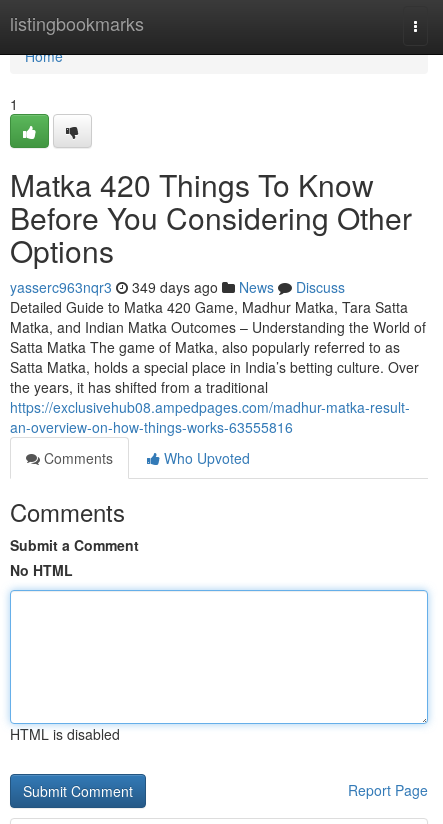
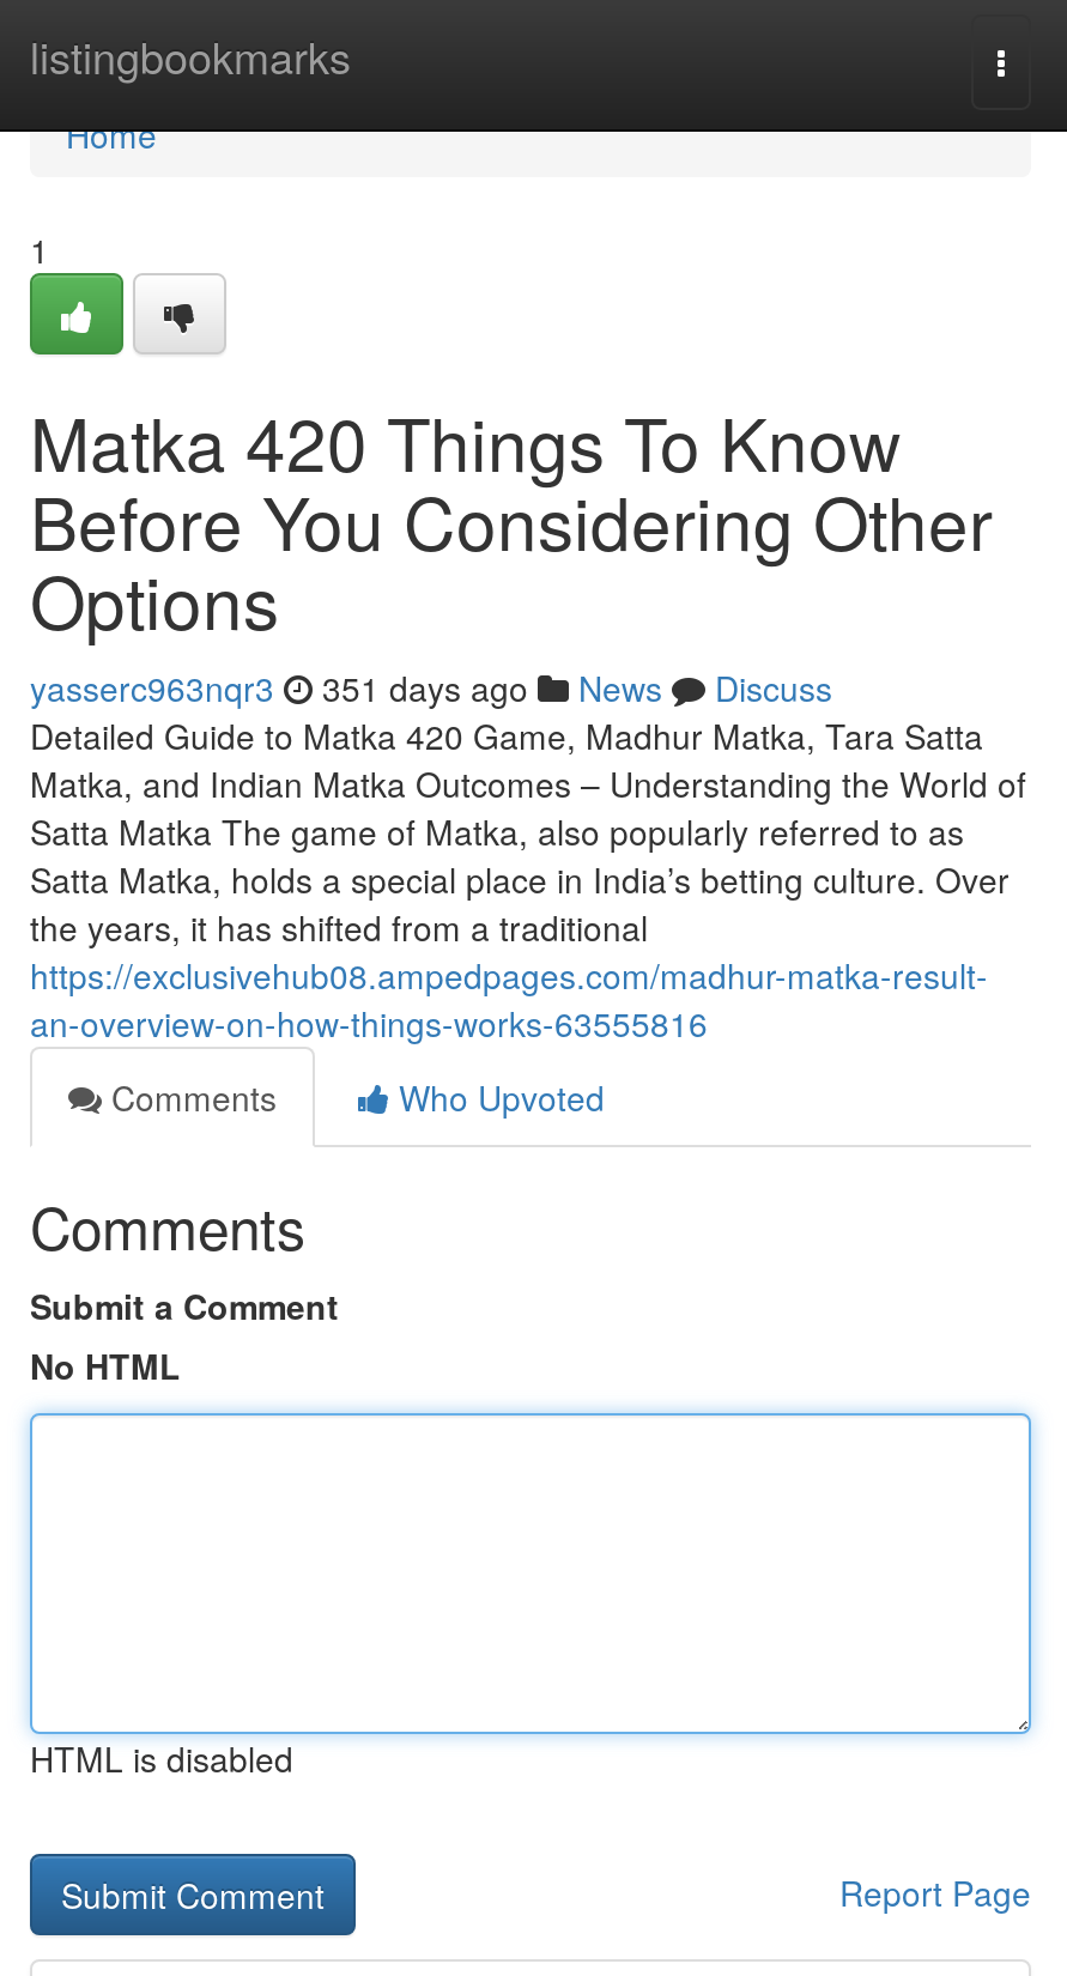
[10,277,345,297] yasserc963nqr3 349 days ago News Discuss -> [30,663,832,711] yasserc963nqr3 351 days ago News Discuss

